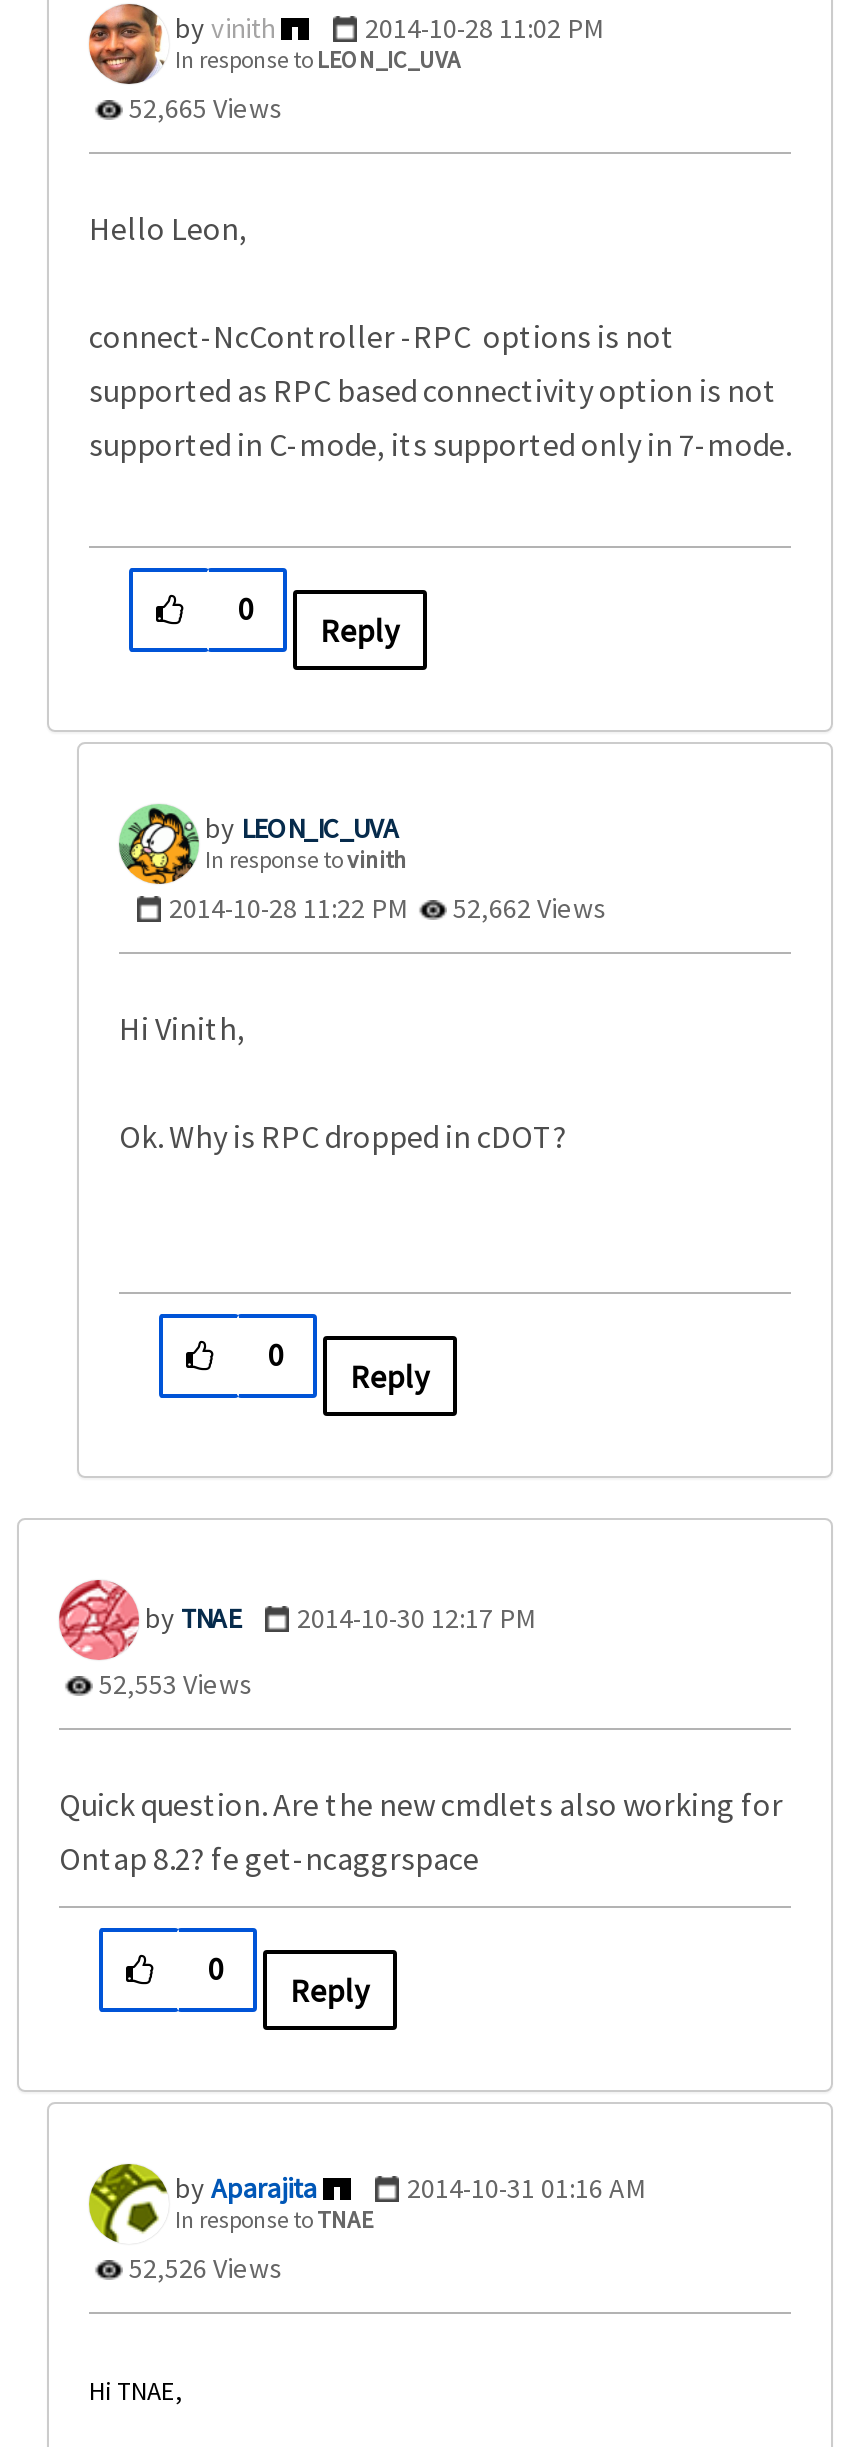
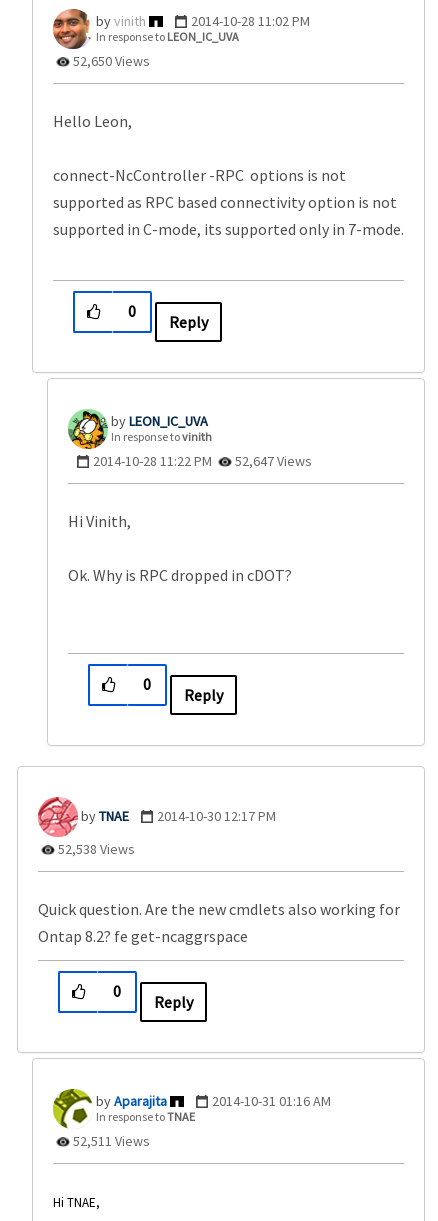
[123,91,283,127] 52,665 Views -> [70,52,150,70] 52,650 Views
[169,891,607,927] 2014-10-28 11:22 PM 52,662 Views -> [93,452,312,470] 2014-10-28 11:22 PM 52,647 Views
[93,1667,253,1703] 52,553 Views -> [55,840,135,858] 52,538 Views
[123,2251,283,2287] 52,526 Views -> [70,1132,150,1150] 52,511 Views

